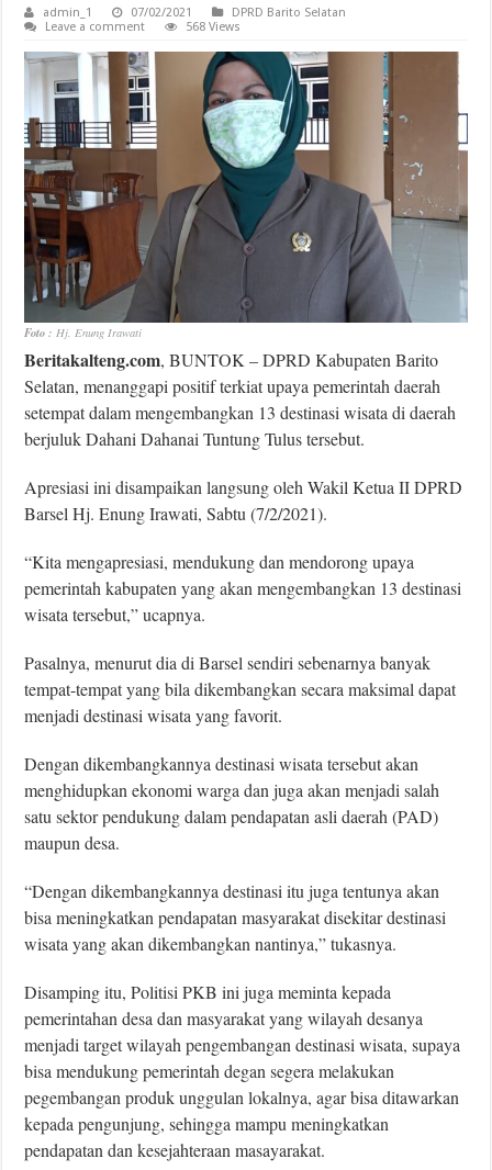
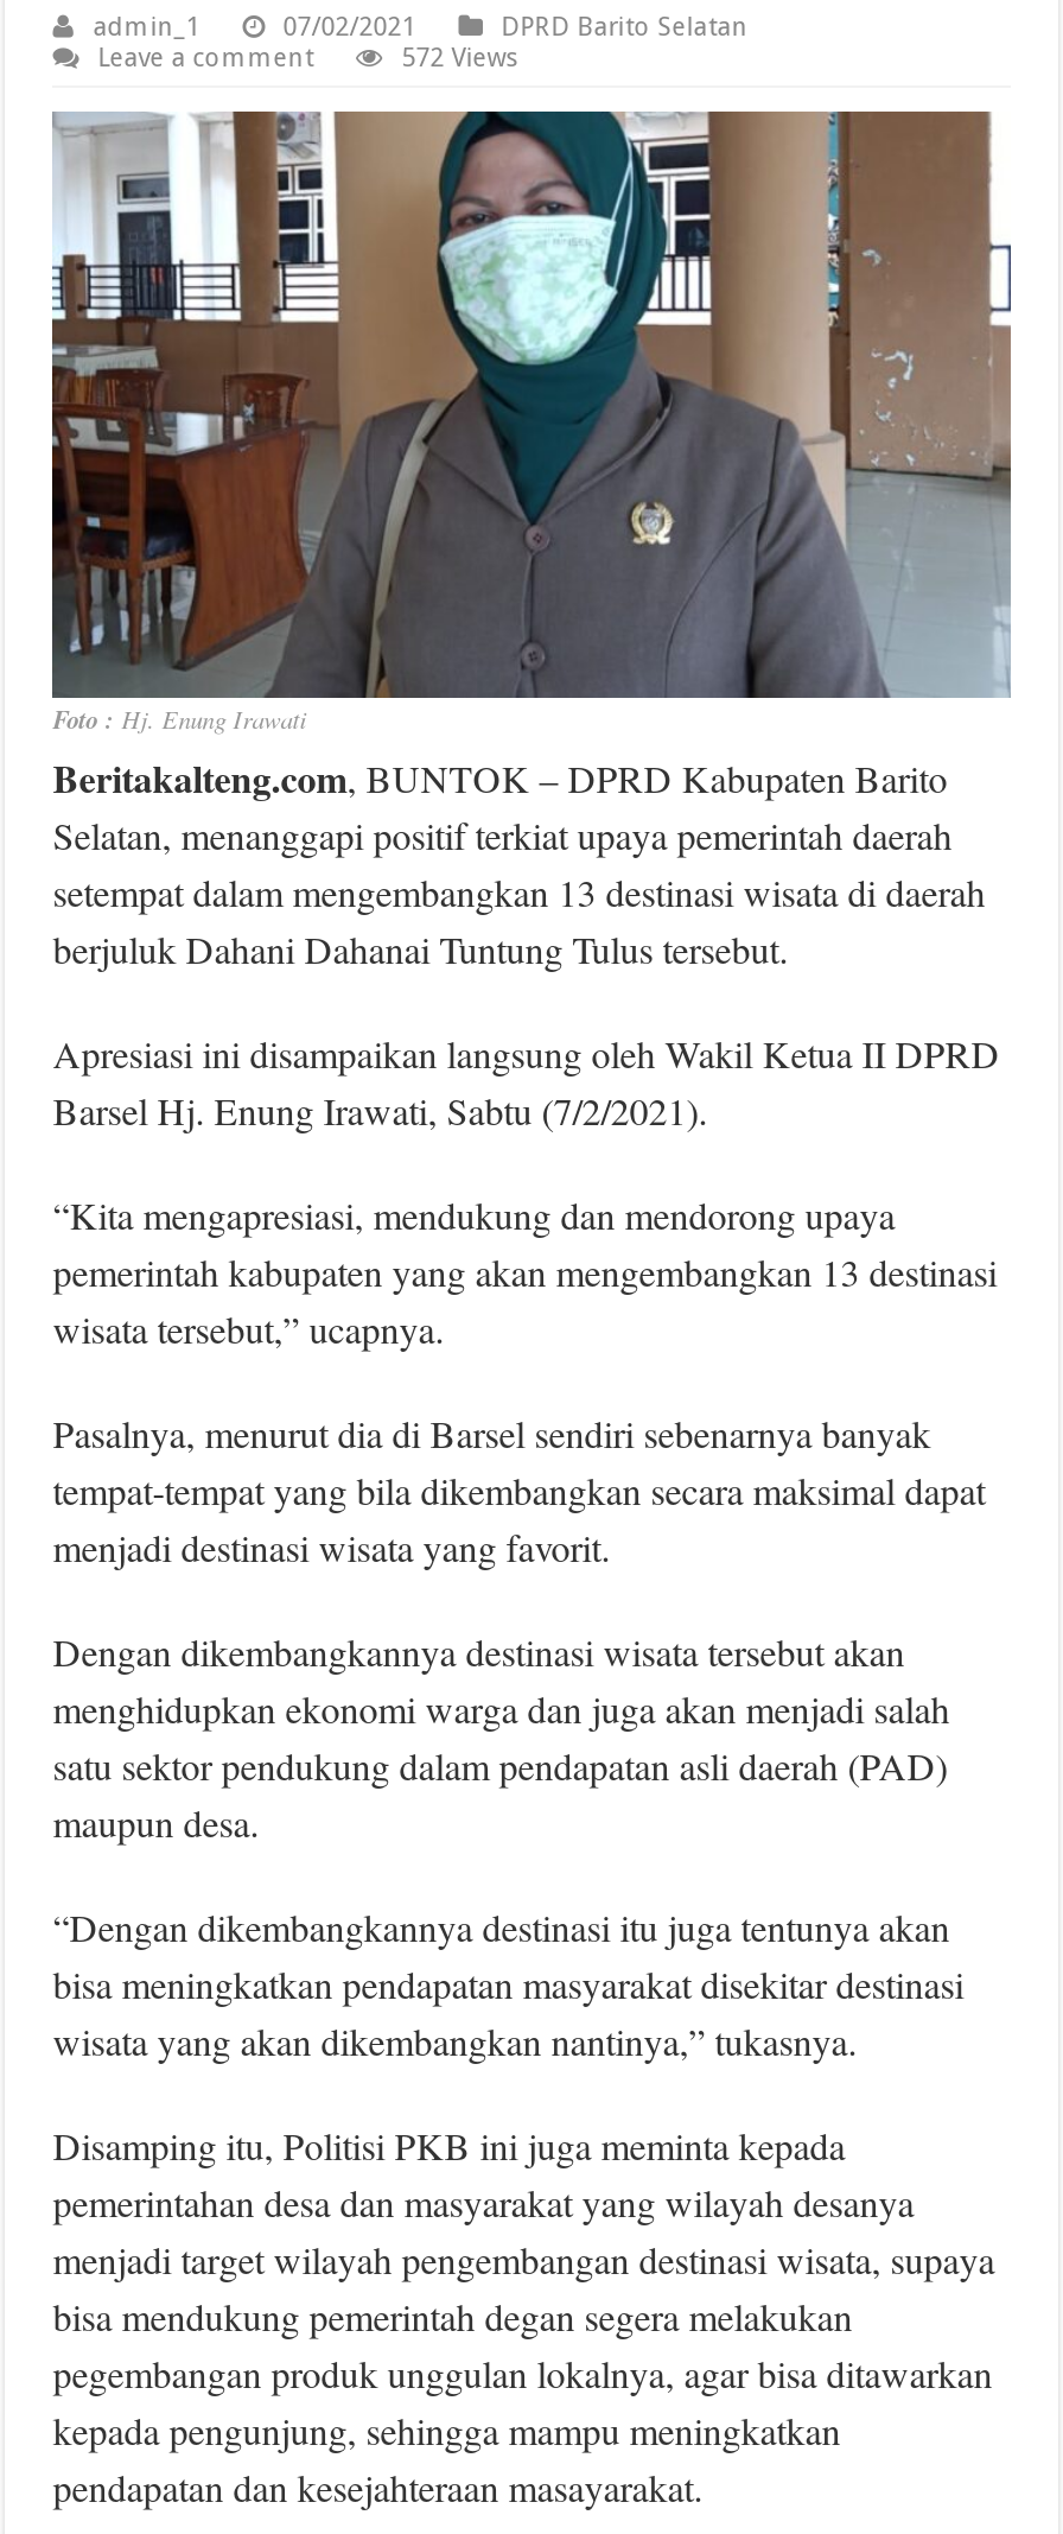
[186,20,241,34] 568 Views -> [401,42,520,73] 572 Views

